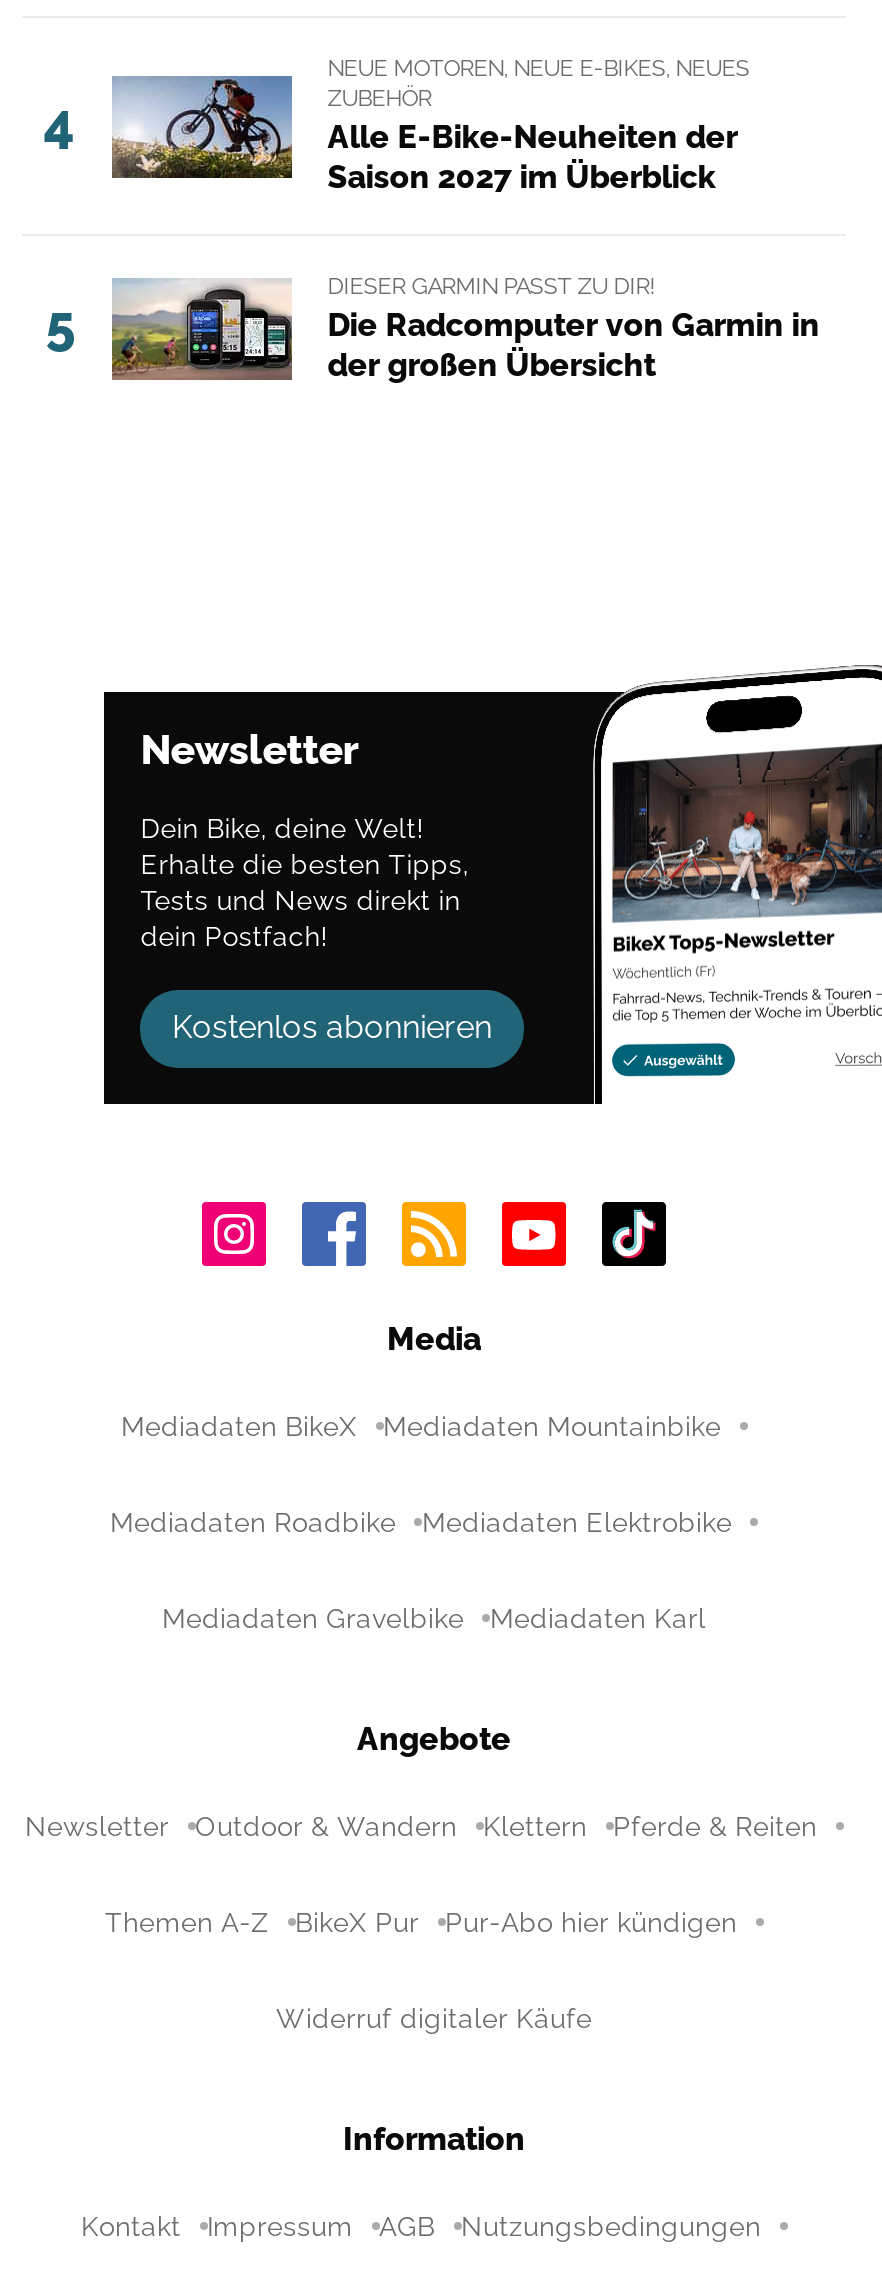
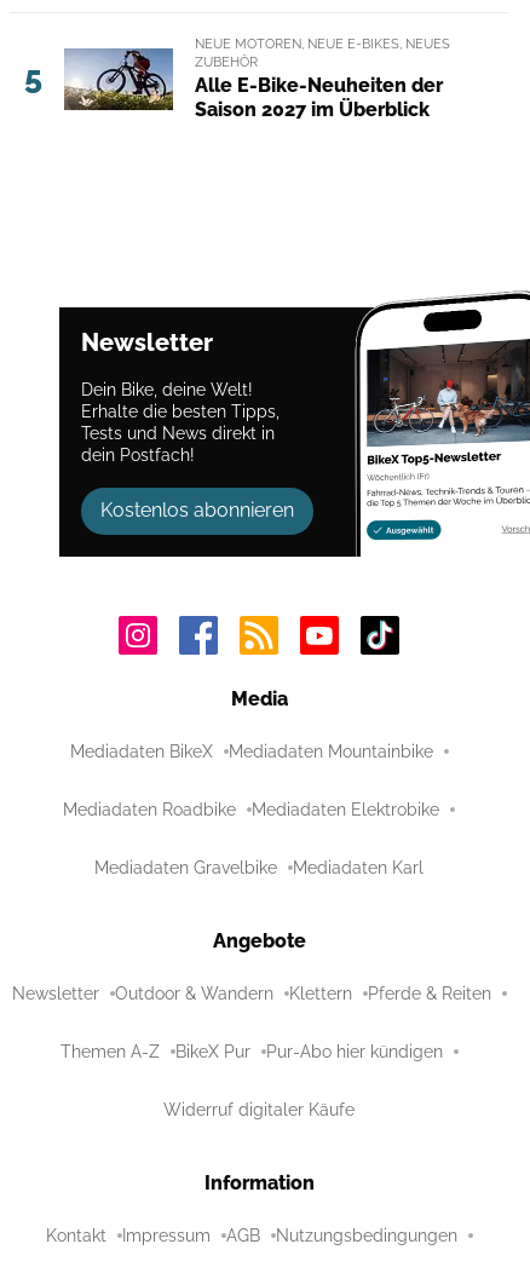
[44,92,76,154] 4 -> [24,58,42,95] 5
[110,272,820,384] [image] | DIESER GARMIN PASST ZU DIR! | Die Radcomputer von Garmin in | der großen Übersicht -> none
[46,295,76,357] 5 -> none

